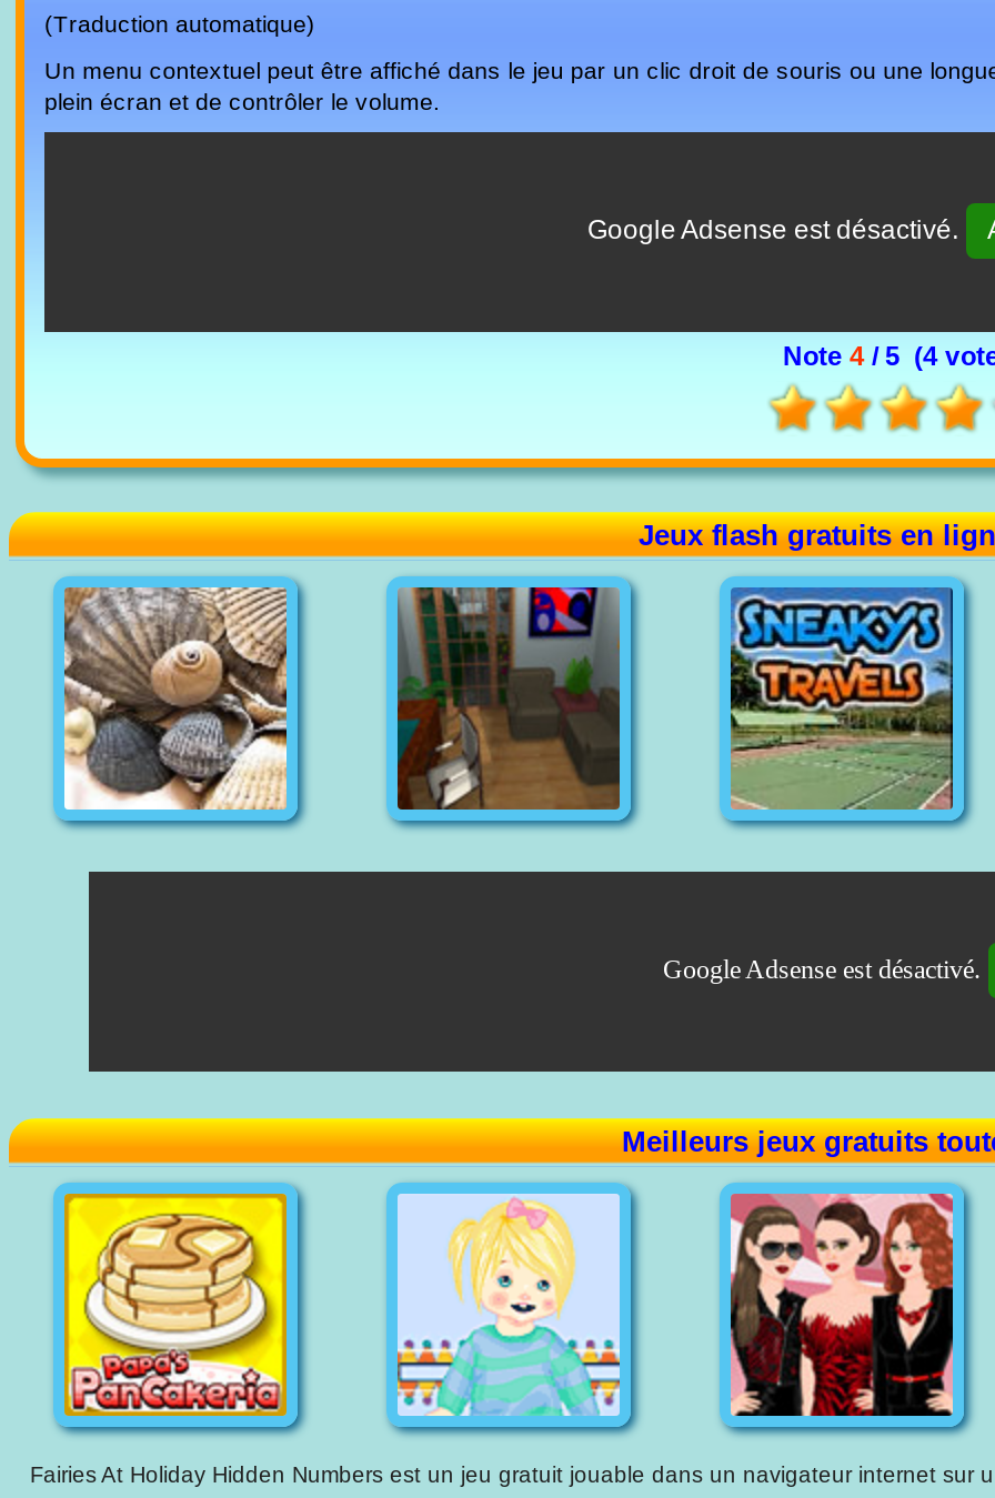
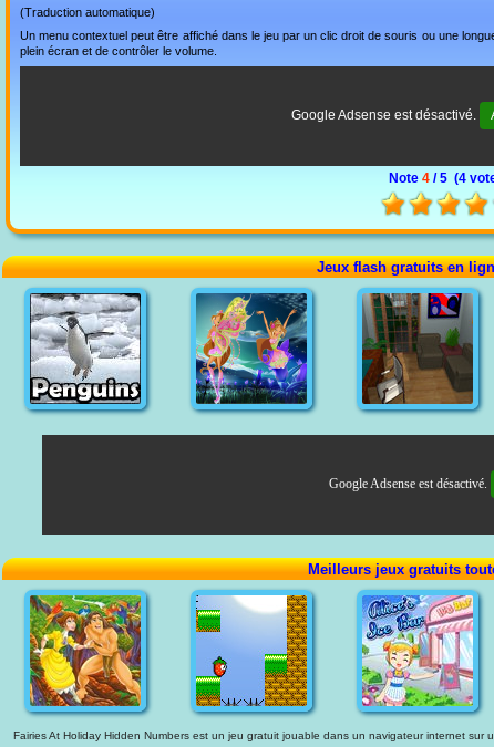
[62,585,289,812] [image] -> [29,292,142,405] [image]
[395,585,622,812] [image] -> [196,292,308,404] [image]
[728,587,955,812] [image] -> [361,292,473,405] [image]
[62,1192,289,1418] [image] -> [29,594,142,707] [image]
[395,1192,622,1418] [image] -> [195,594,308,707] [image]
[728,1192,955,1418] [image] -> [361,594,474,707] [image]

